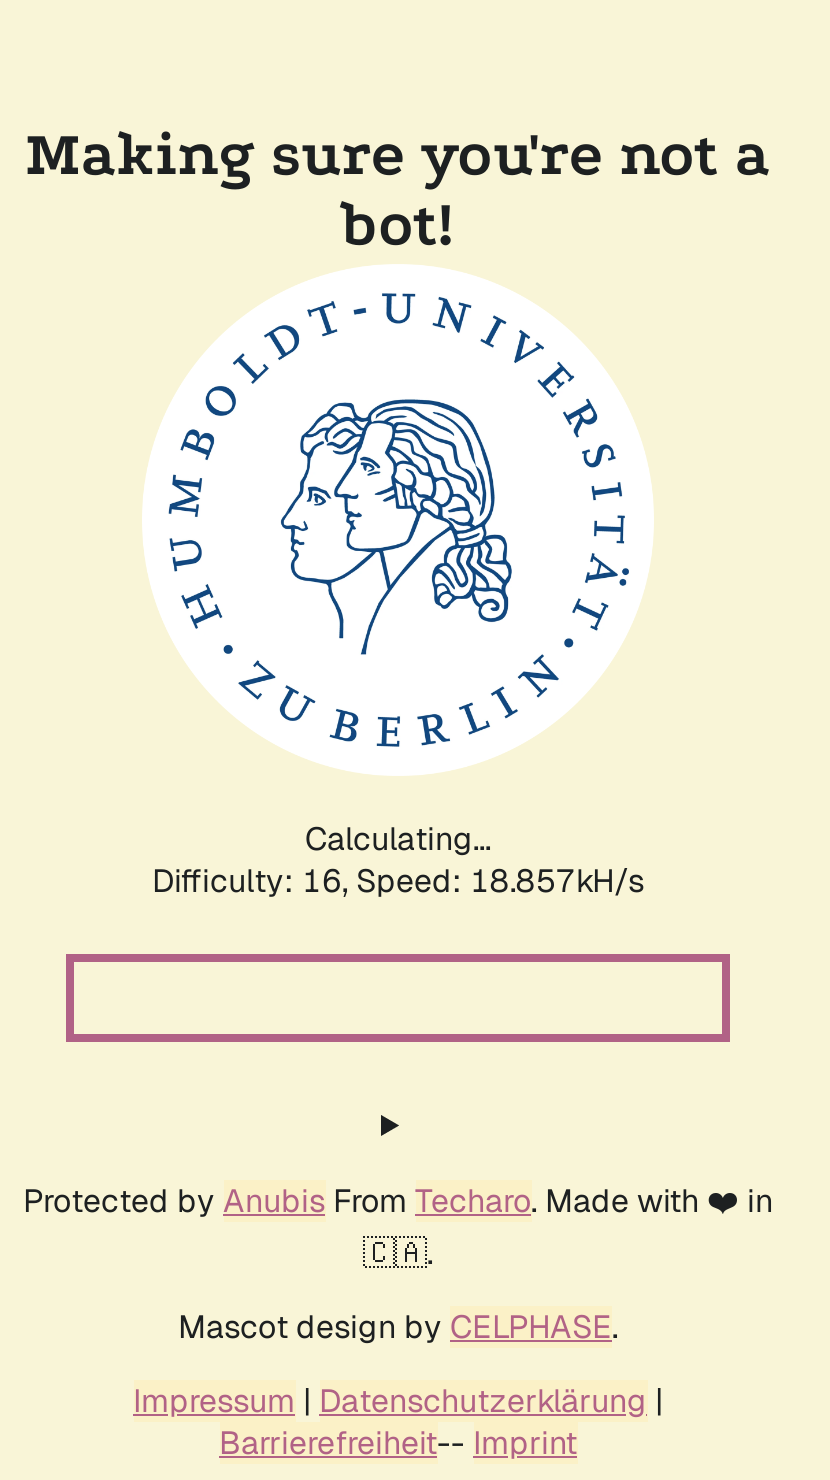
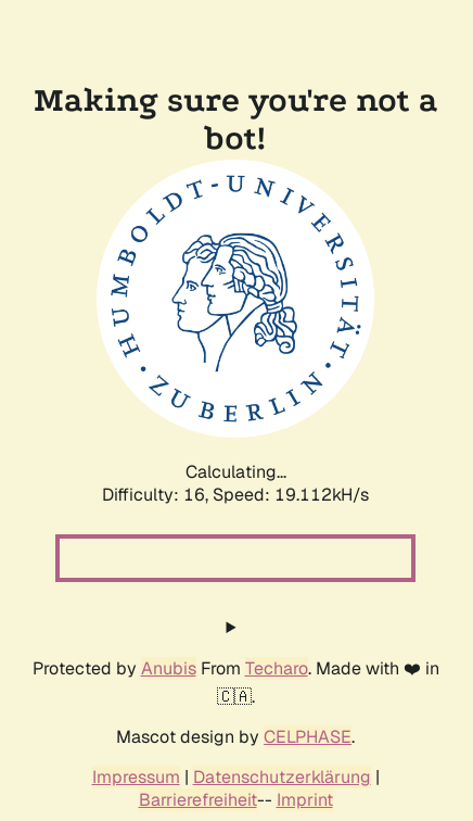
[152,860,644,902] Difficulty: 16, Speed: 18.857kH/s -> [102,483,369,506] Difficulty: 16, Speed: 19.112kH/s

